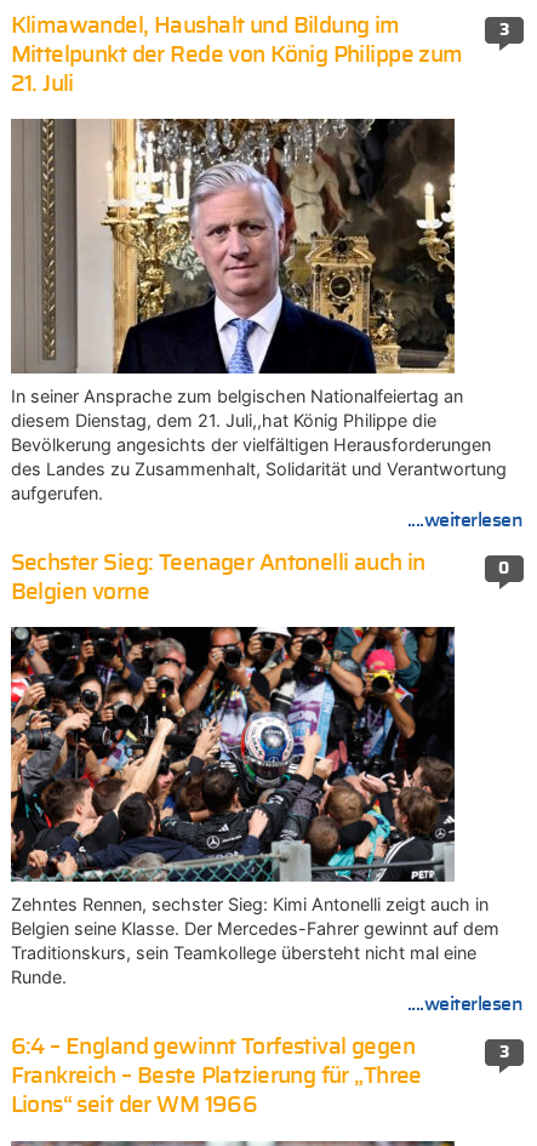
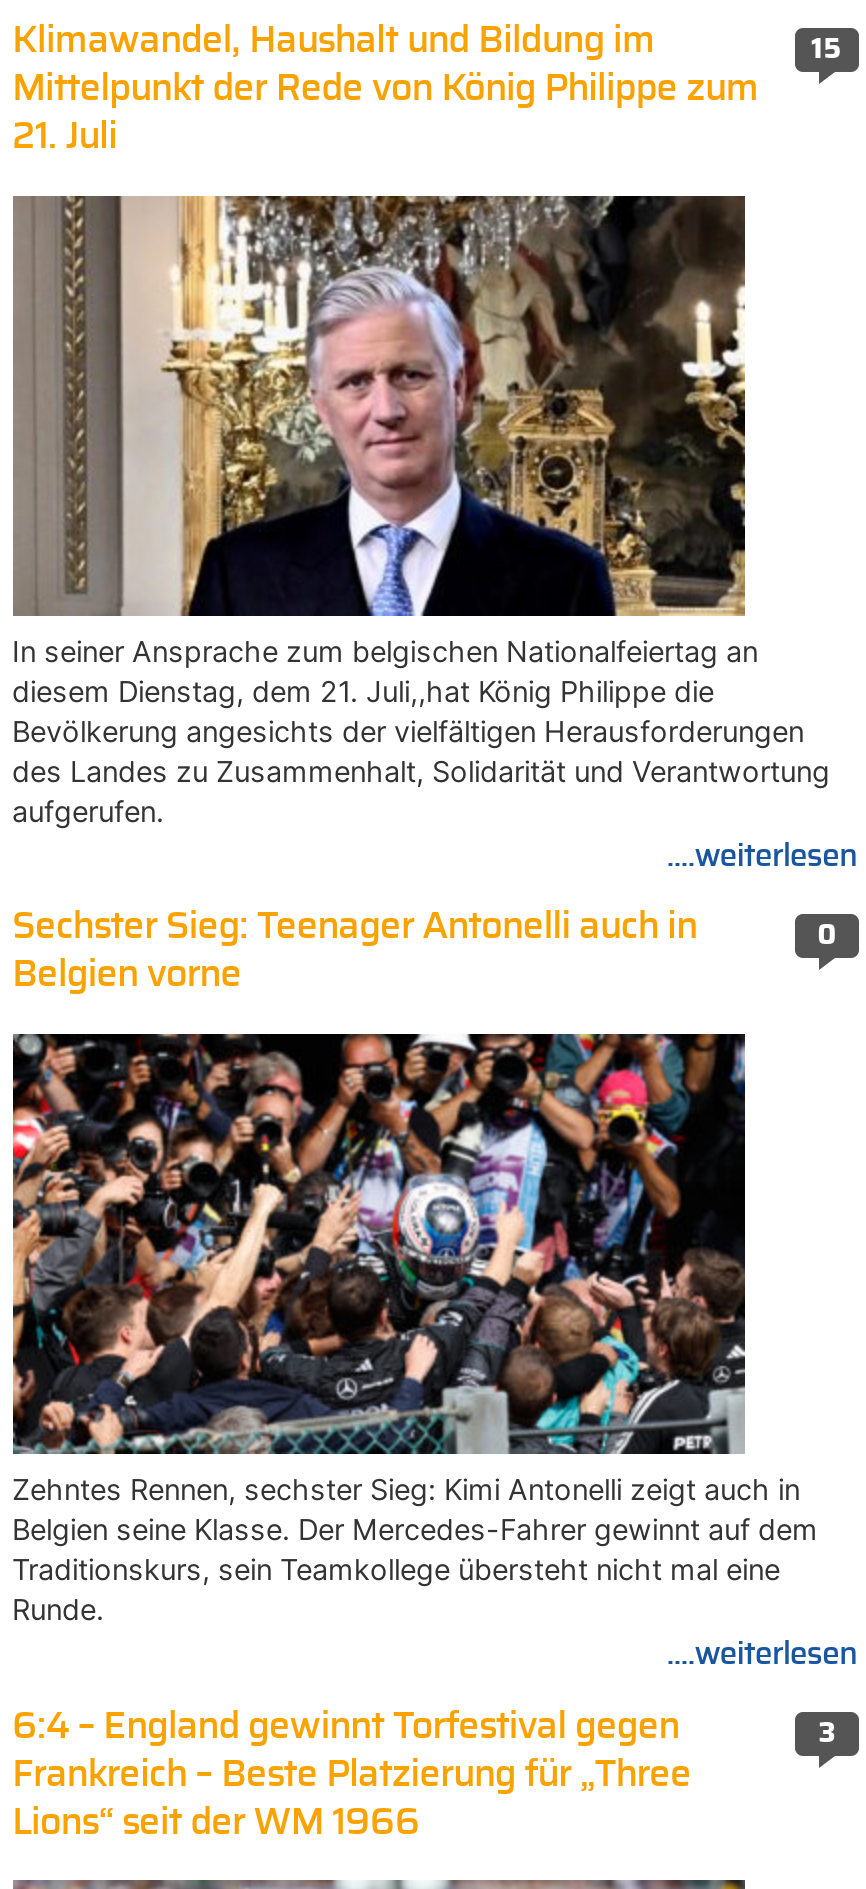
[499,21,509,39] 3 -> [811,34,841,64] 15

